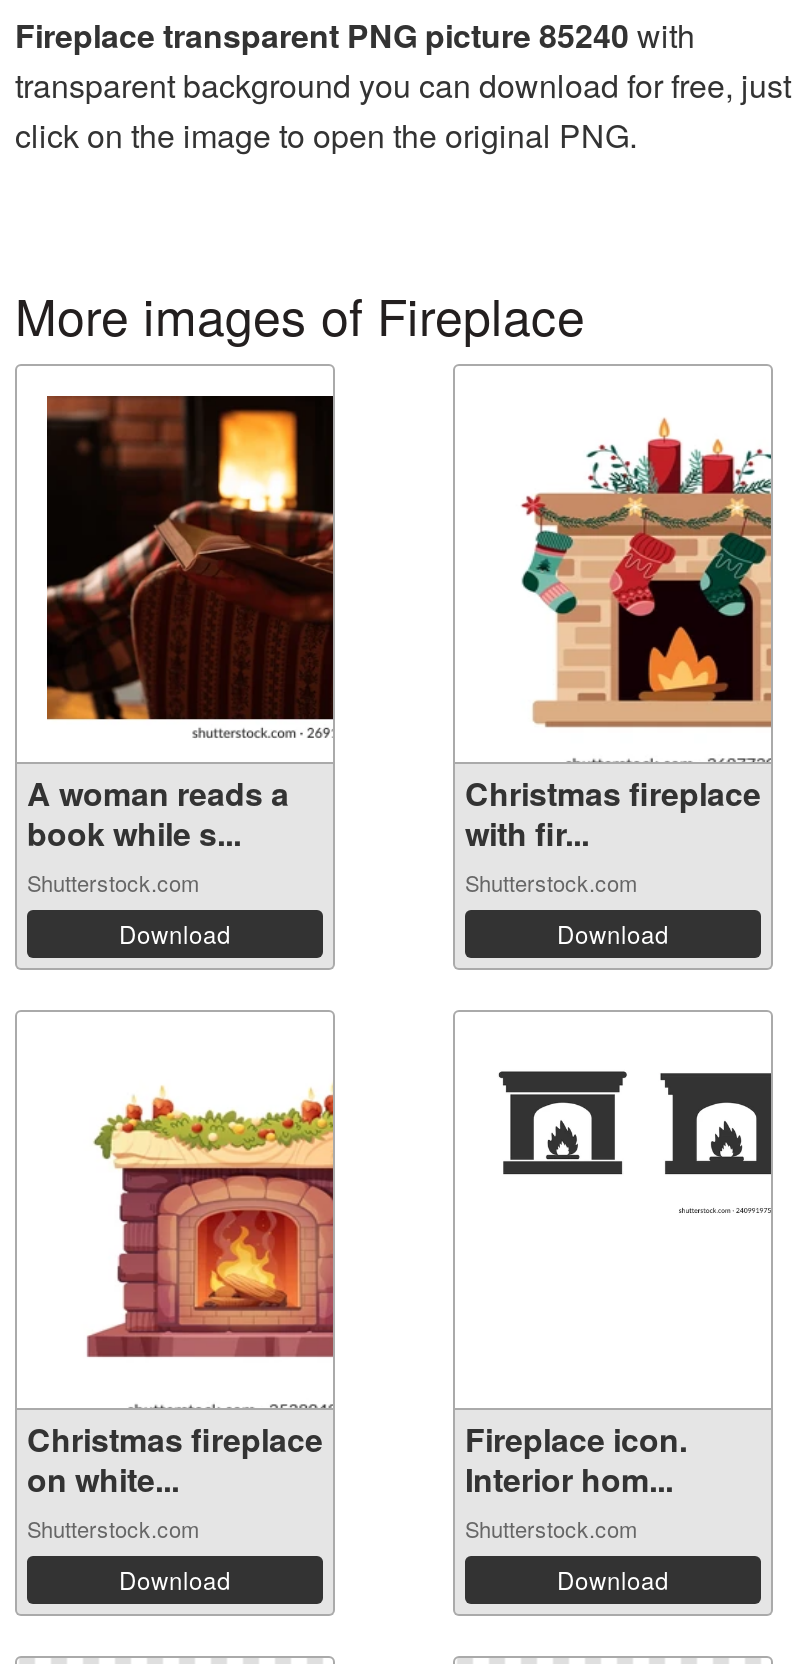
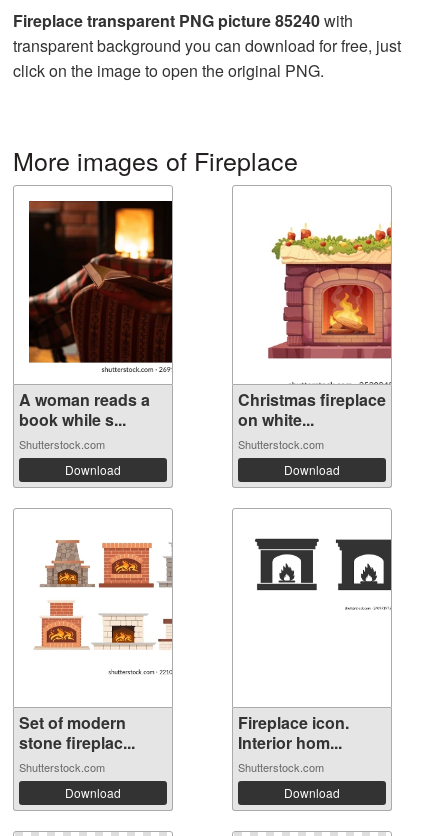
[519,418,773,730] [image] -> [267,213,392,367] [image]
[465,810,589,856] with fir... -> [238,408,314,431] on white...
[27,1074,335,1502] [image] | Christmas fireplace | on white... -> [19,539,173,754] [image] | Set of modern | stone fireplac...

